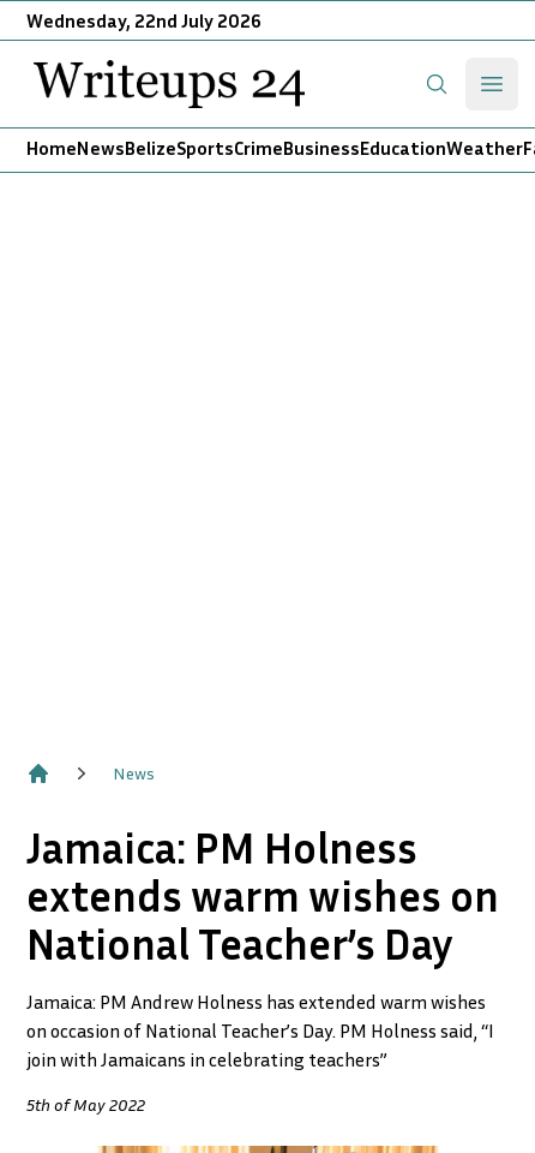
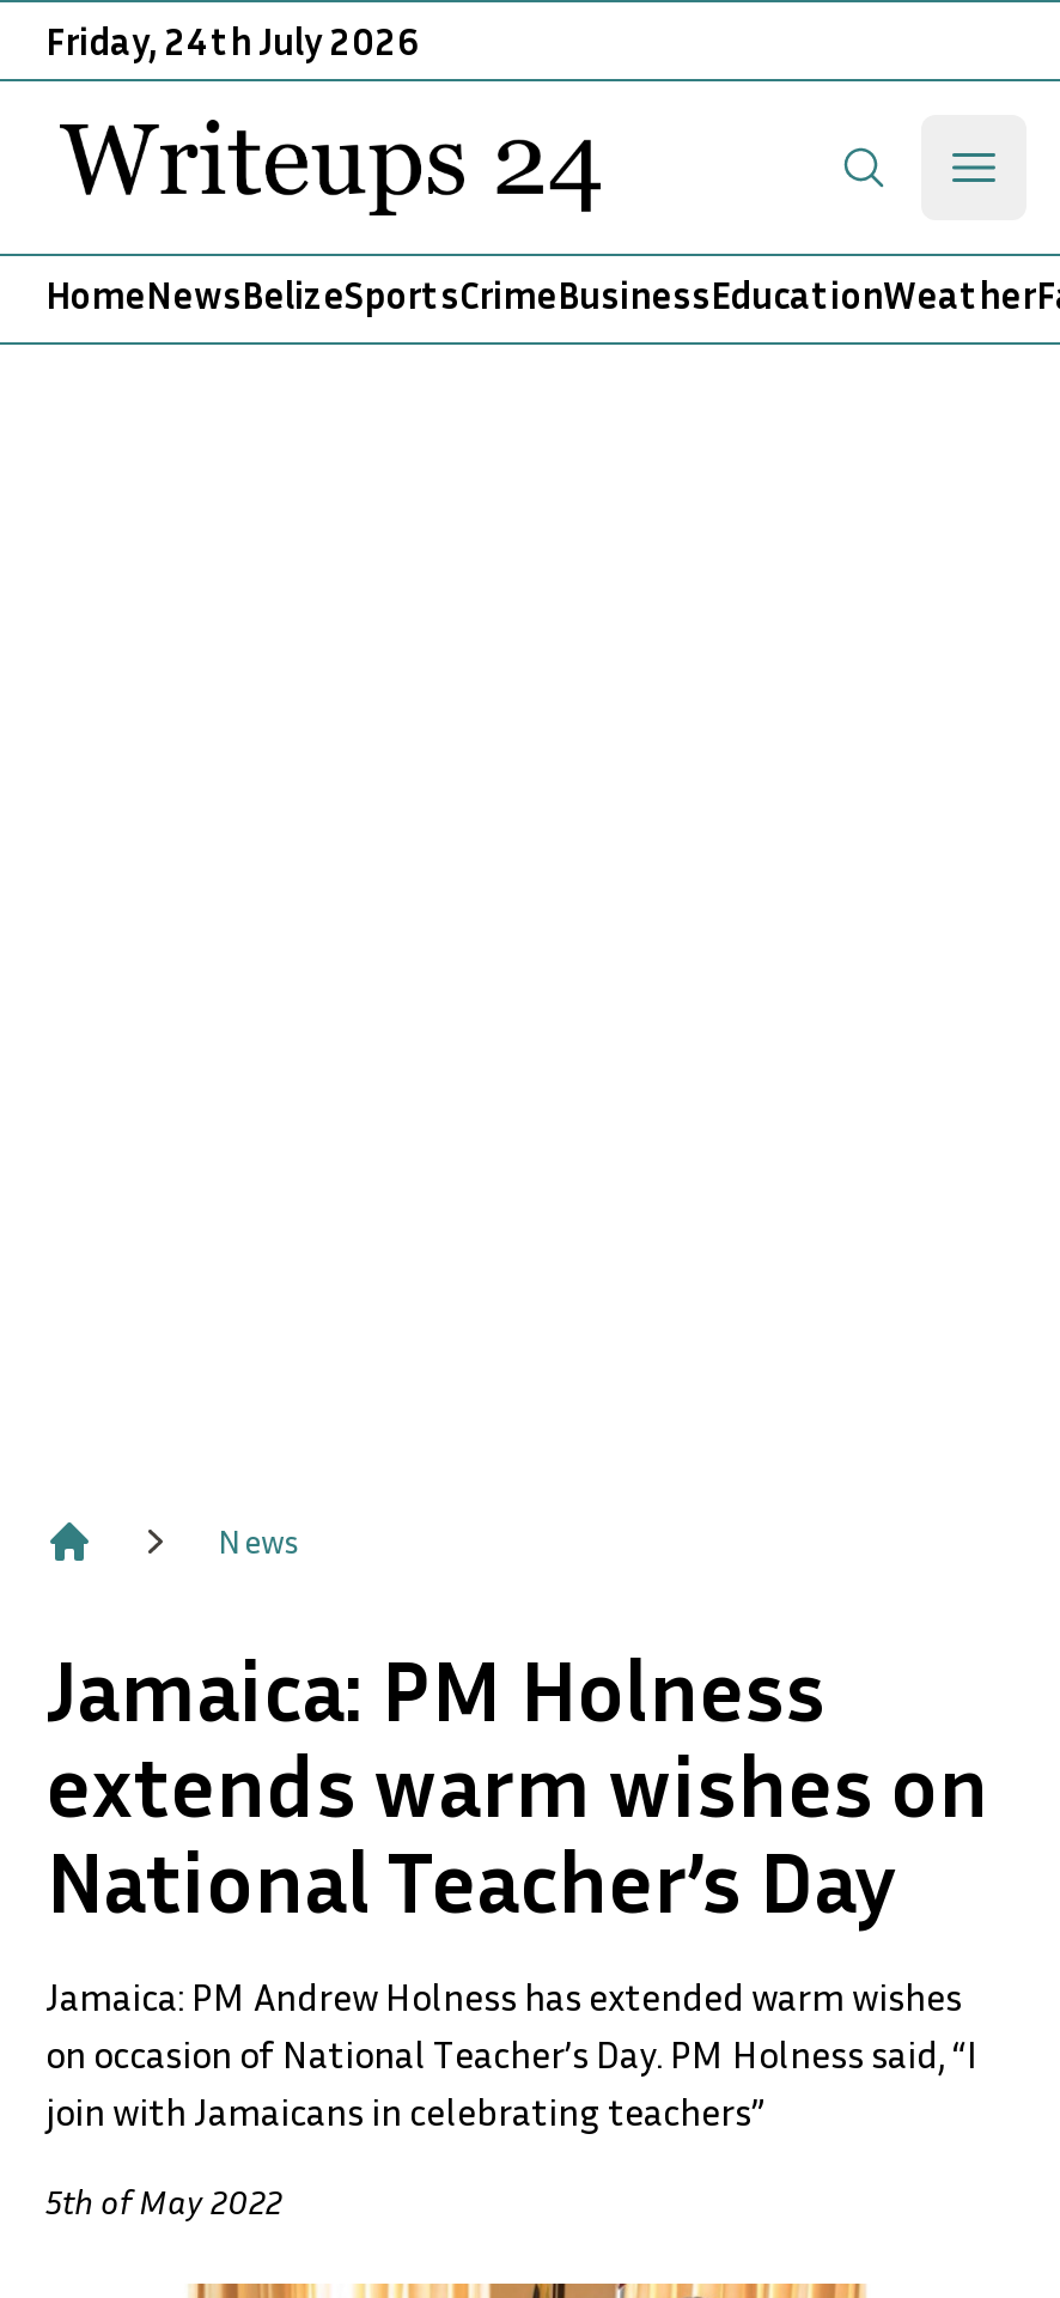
[26,8,262,32] Wednesday, 22nd July 2026 -> [45,17,419,65] Friday, 24th July 2026

